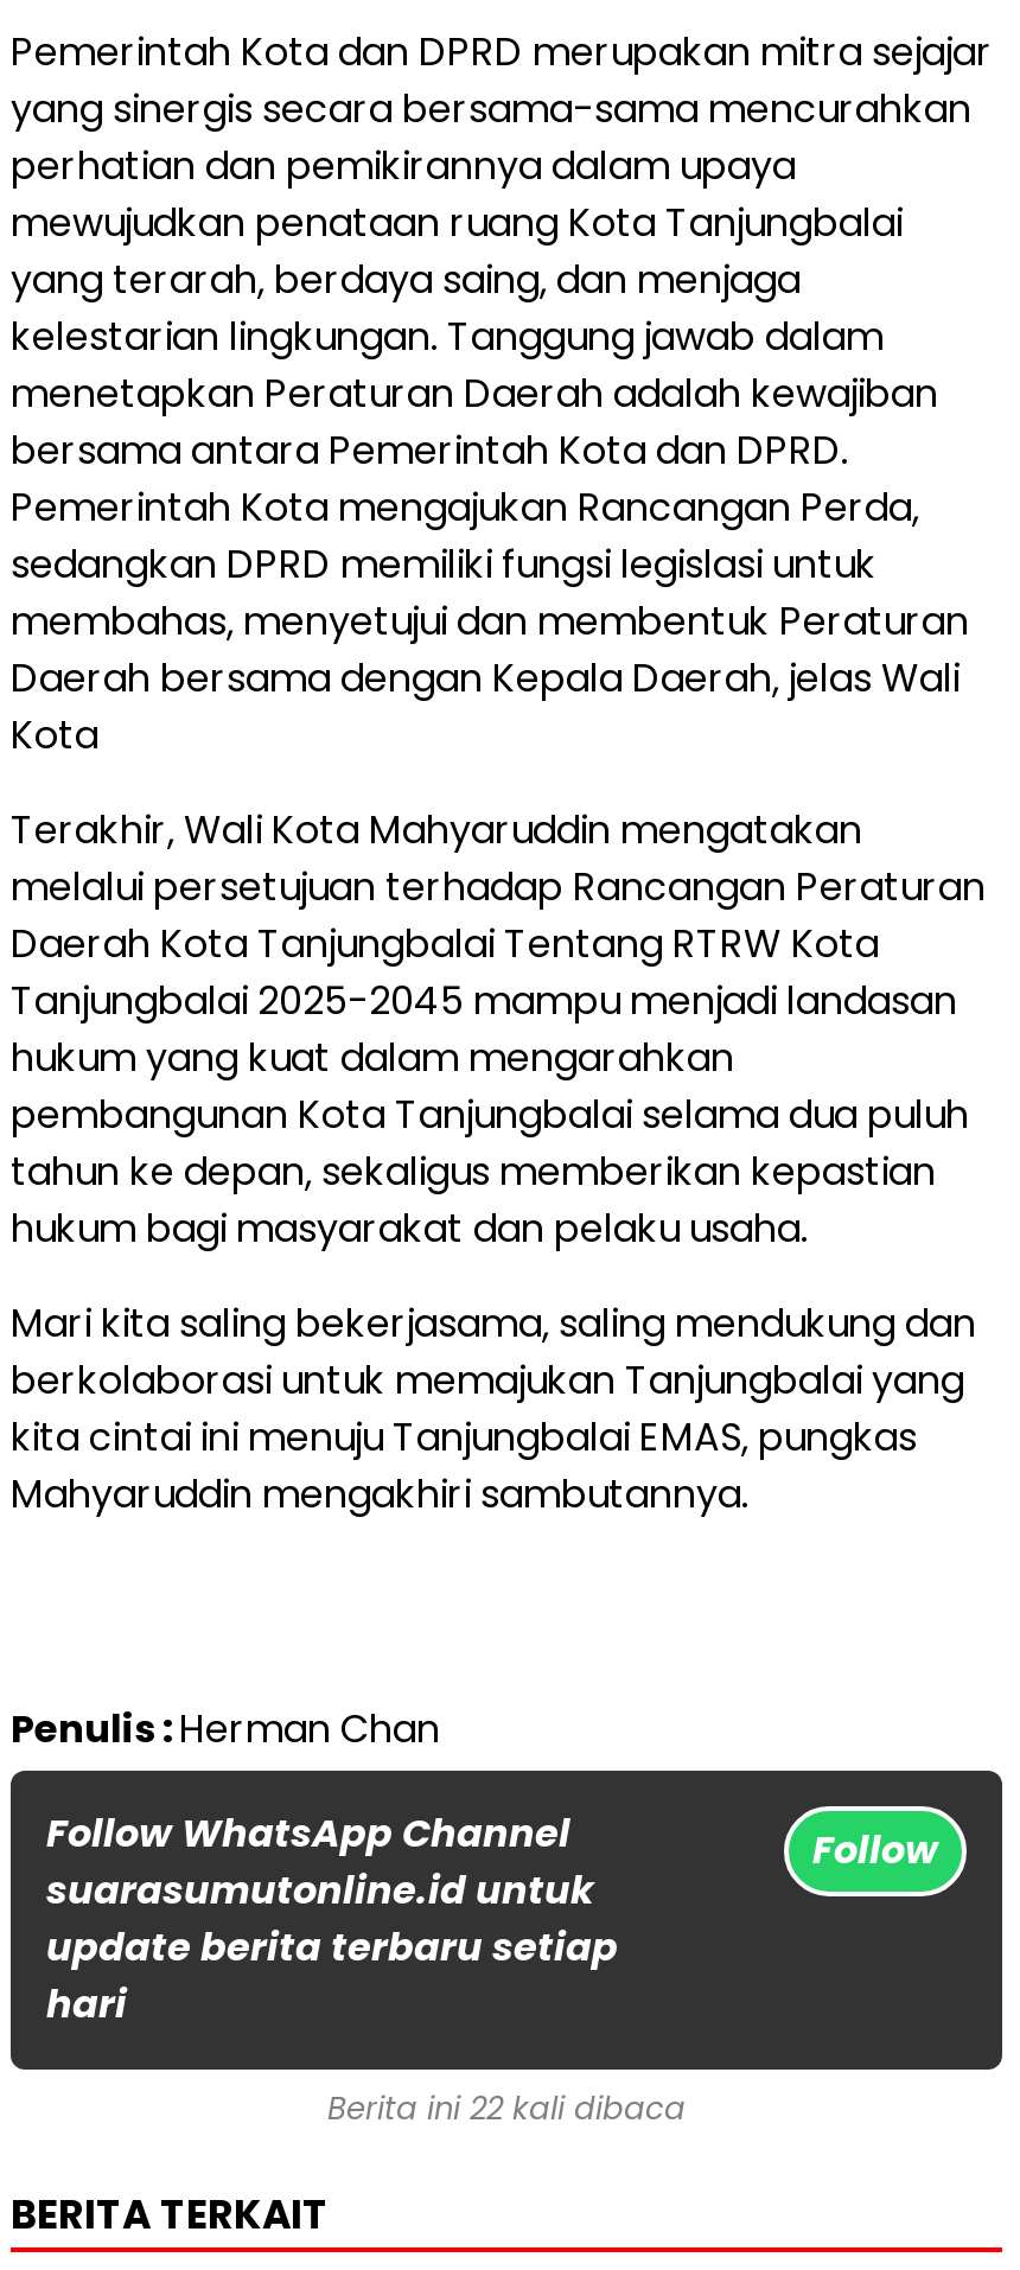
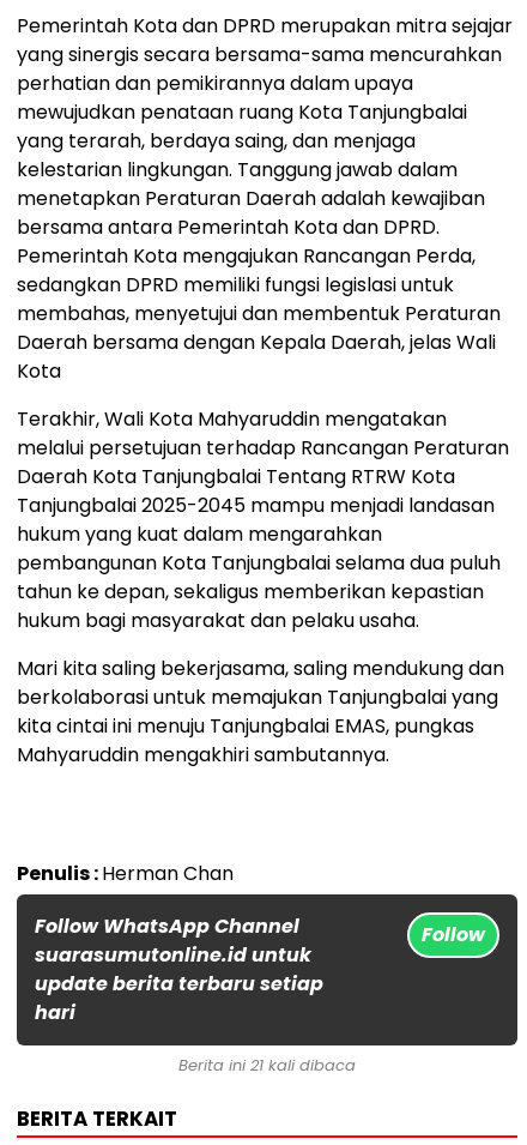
[327,2086,686,2131] Berita ini 22 kali dibaca -> [178,1054,356,1076] Berita ini 21 kali dibaca

